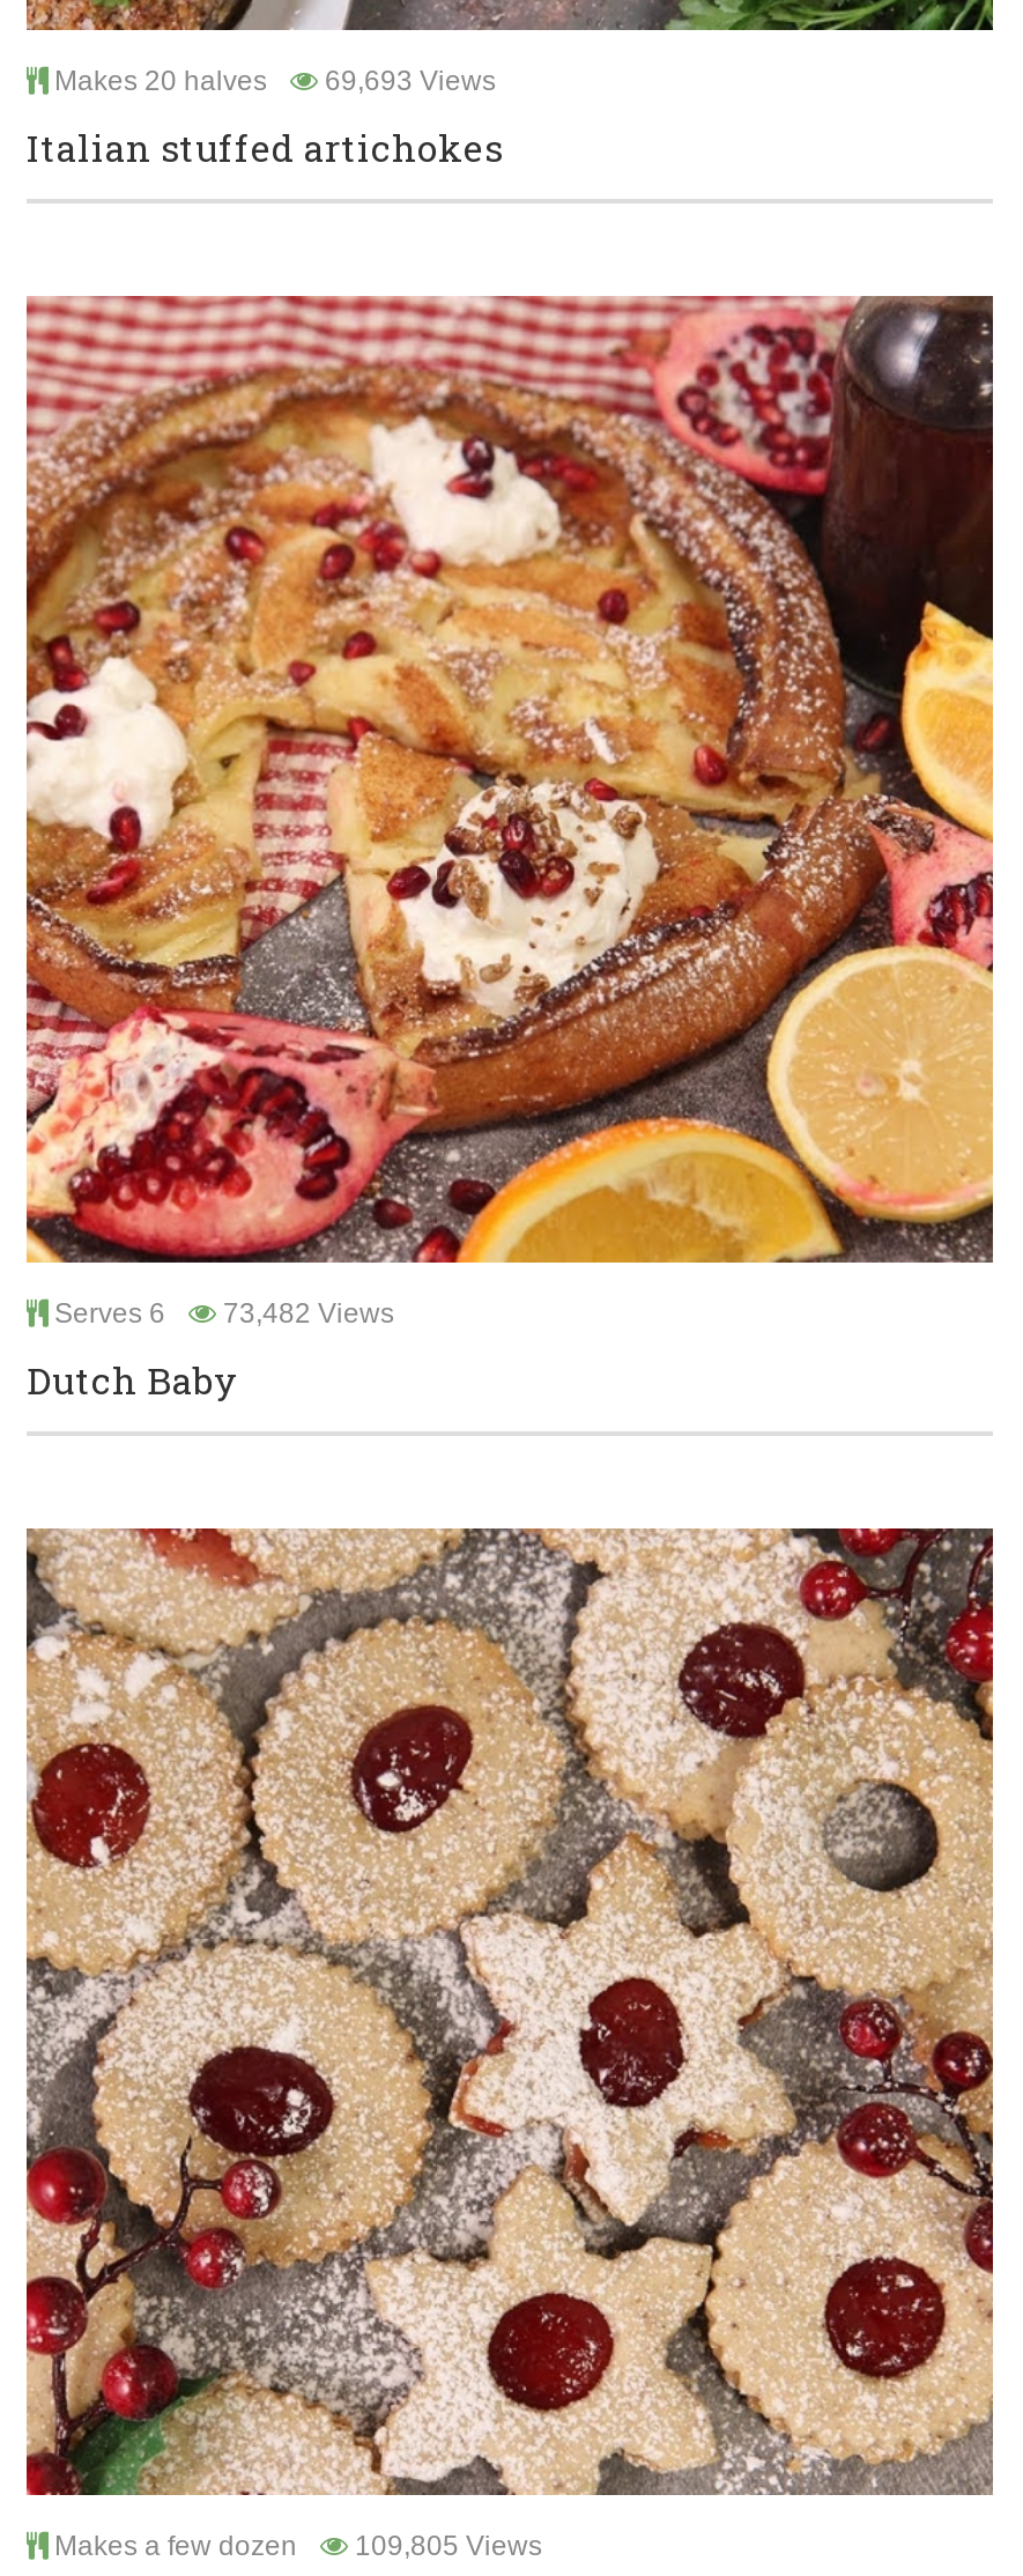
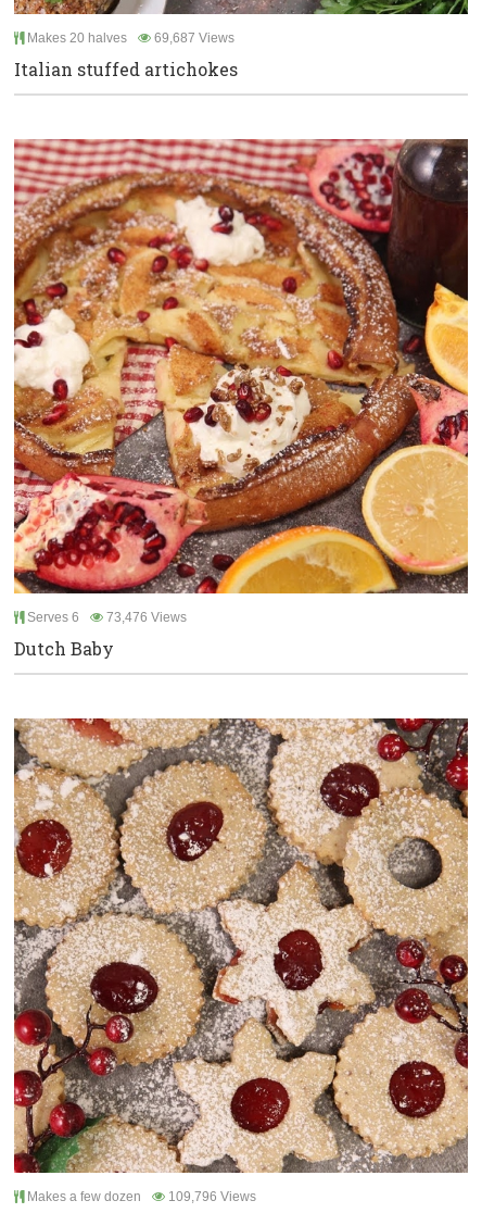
[47,65,496,97] Makes 20 halves 69,693 Views -> [24,30,234,46] Makes 20 halves 69,687 Views
[47,1297,394,1330] Serves 6 73,482 Views -> [24,610,187,625] Serves 6 73,476 Views
[47,2530,542,2562] Makes a few dozen 109,805 Views -> [24,1189,256,1204] Makes a few dozen 109,796 Views

